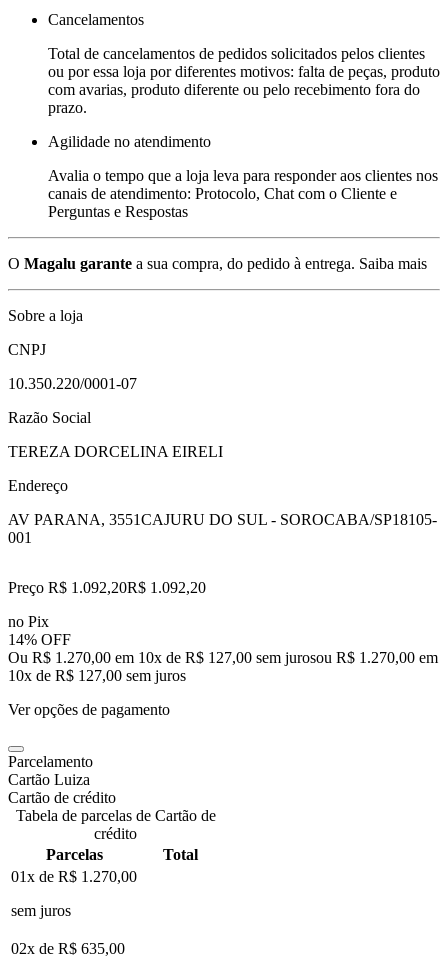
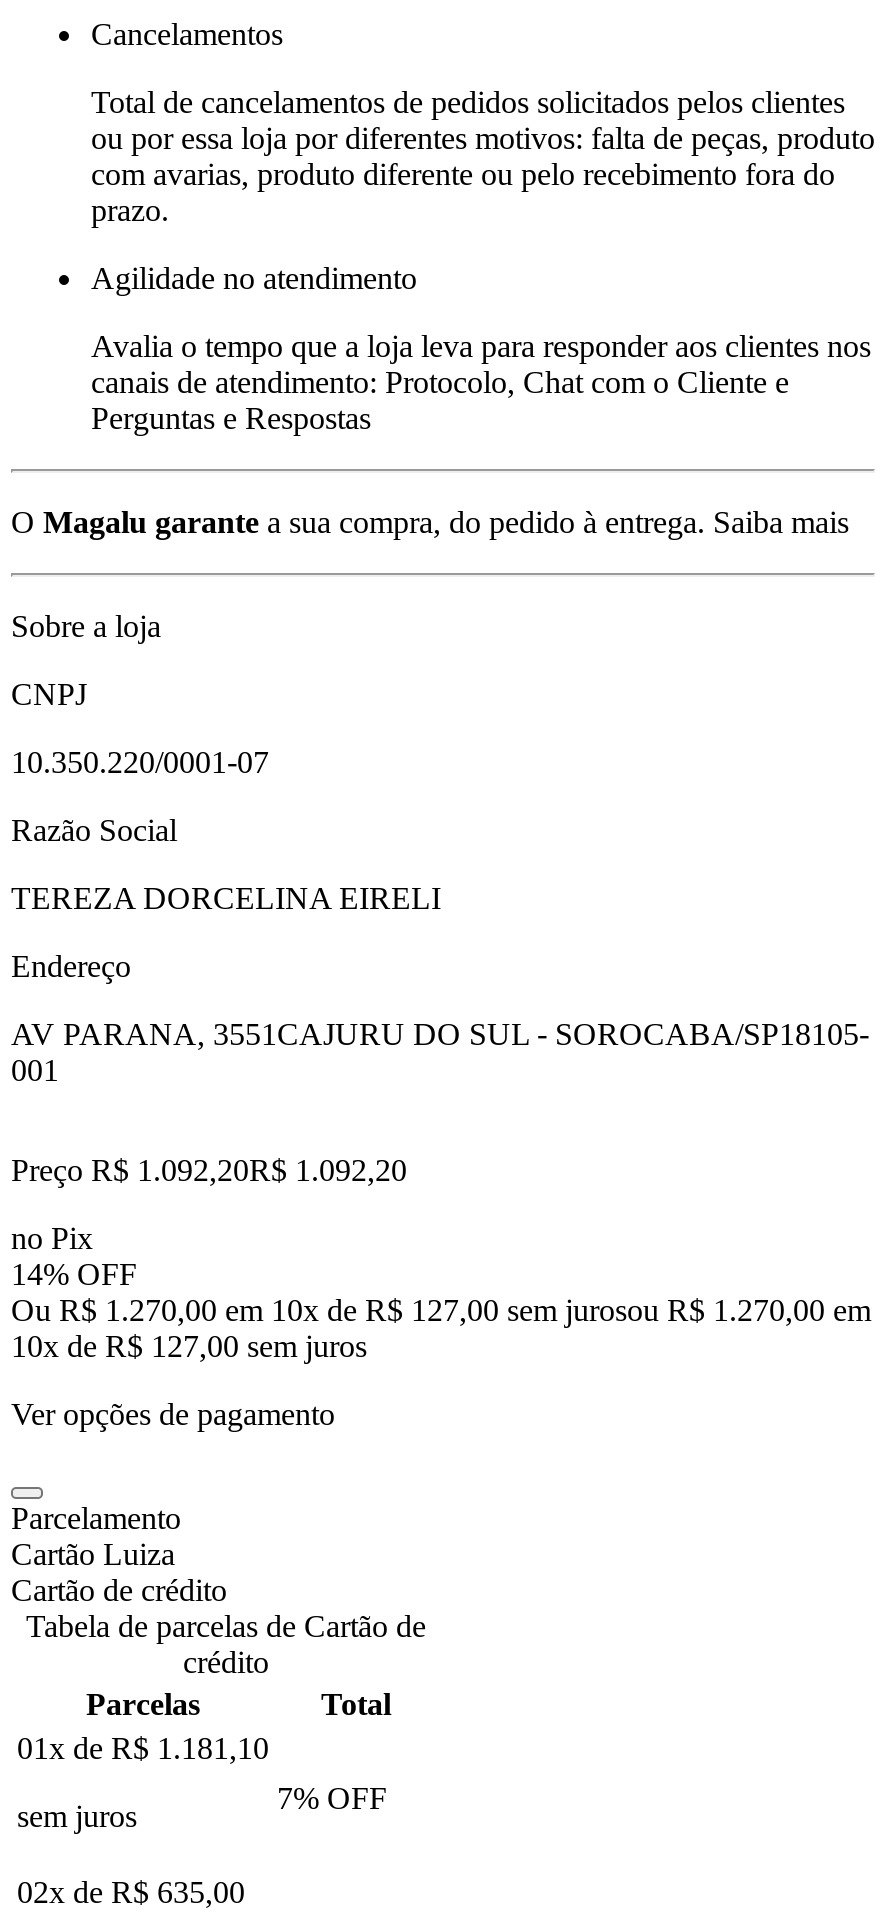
[11,868,137,885] 01x de R$ 1.270,00 -> [17,1730,269,1764] 01x de R$ 1.181,10
none -> [277,1780,387,1814] 7% OFF

